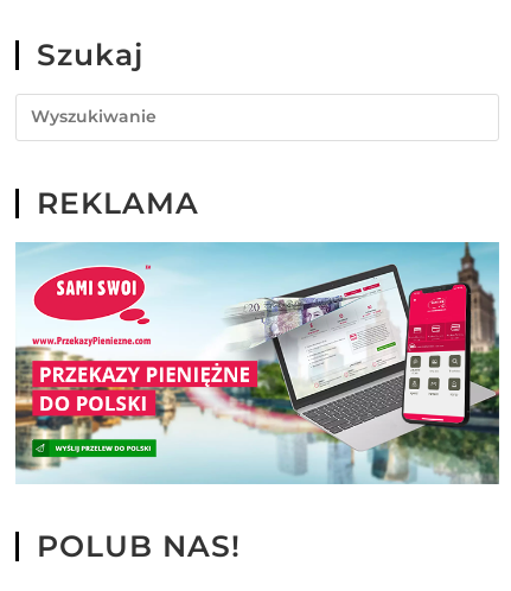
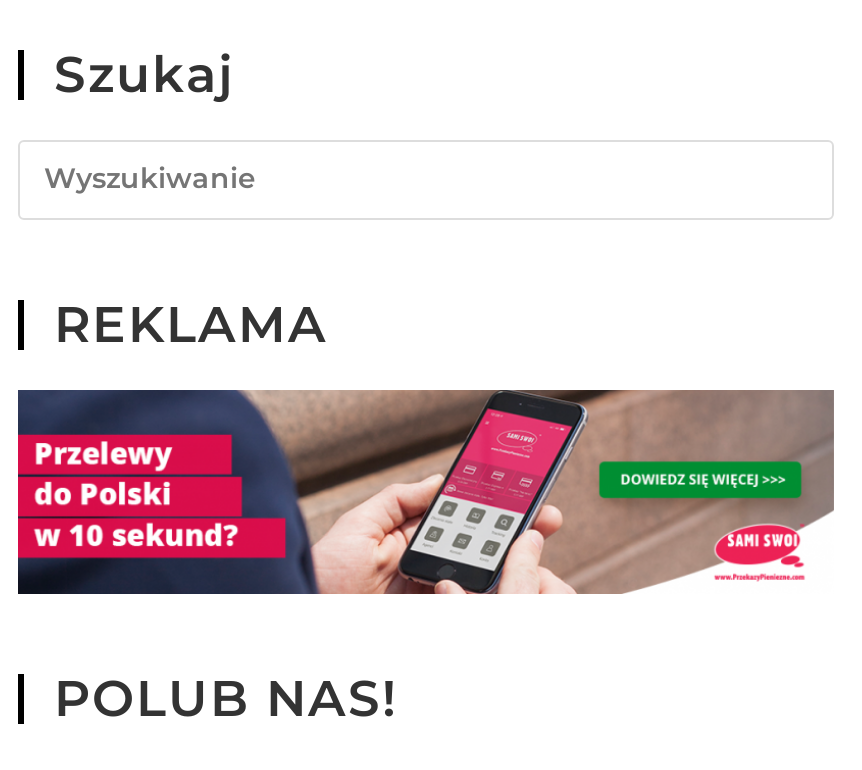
[14,241,500,485] [image] -> [16,388,834,596] [image]

